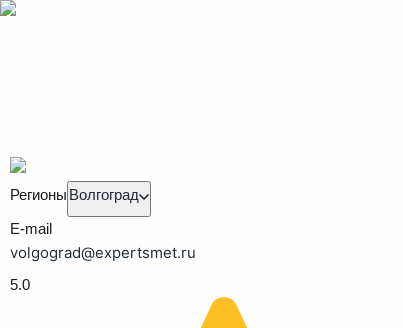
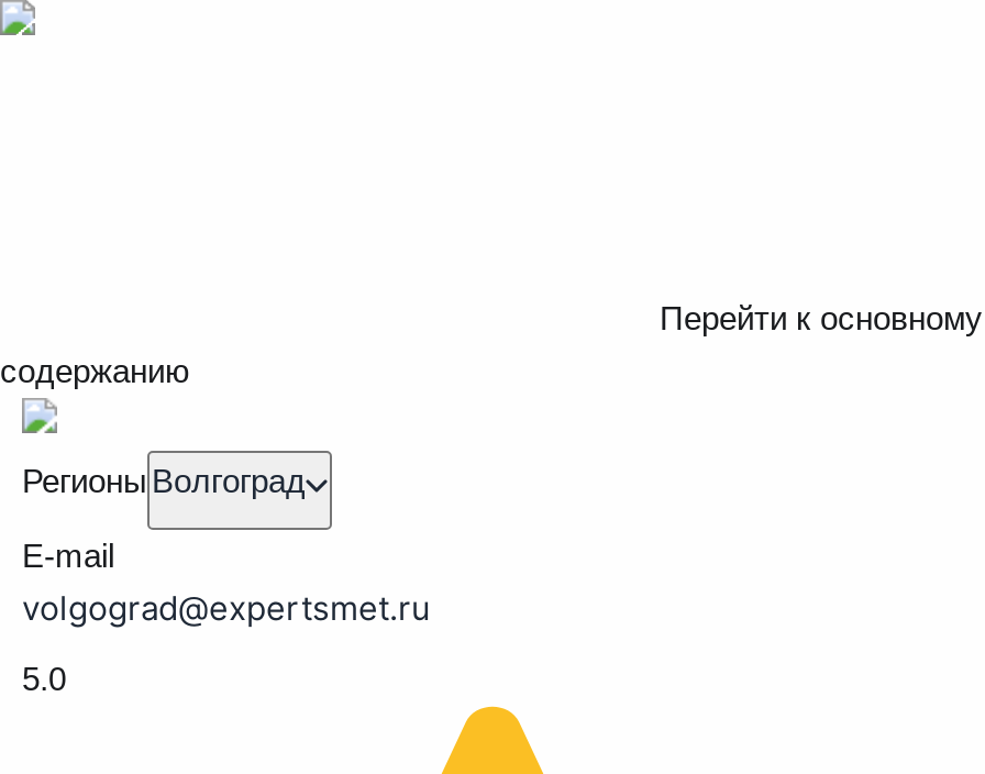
none -> [0,299,983,389] Перейти к основному | содержанию

